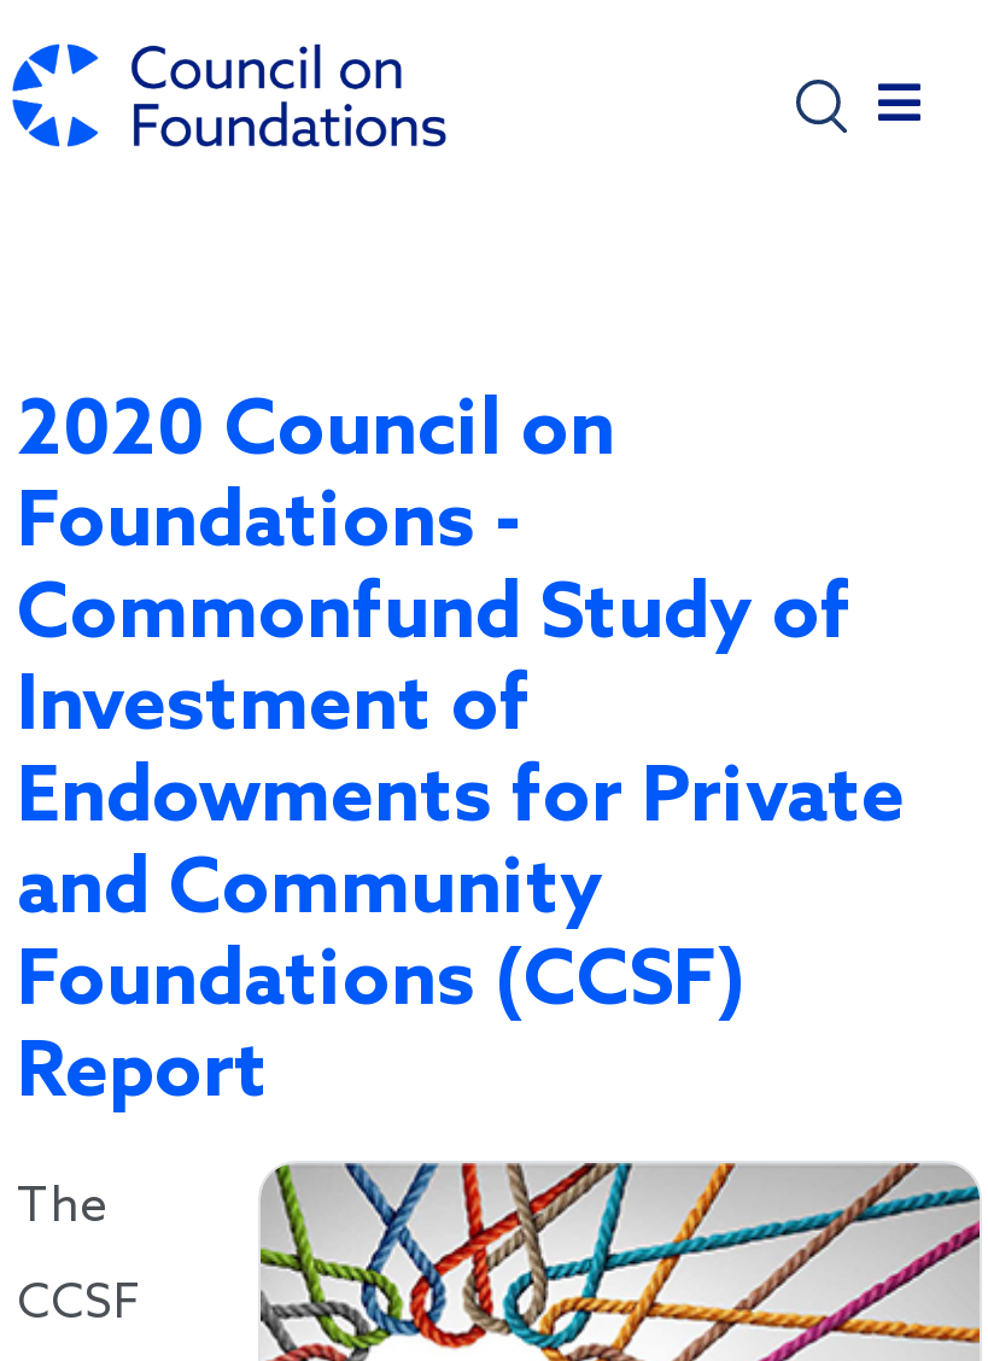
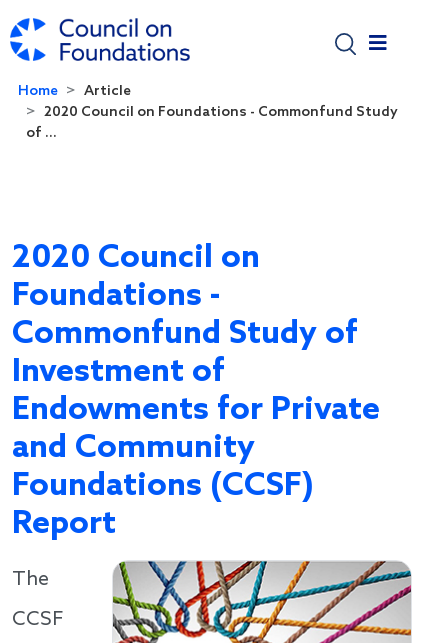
none -> [18,83,398,142] Home | Article | 2020 Council on Foundations - Commonfund Study | of ...

